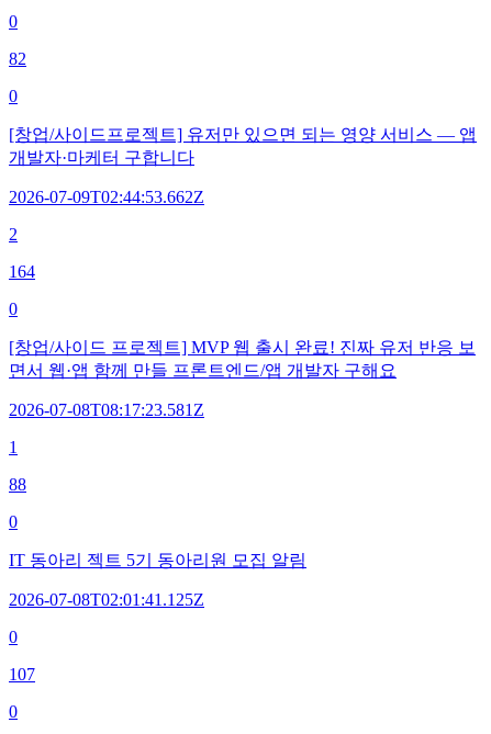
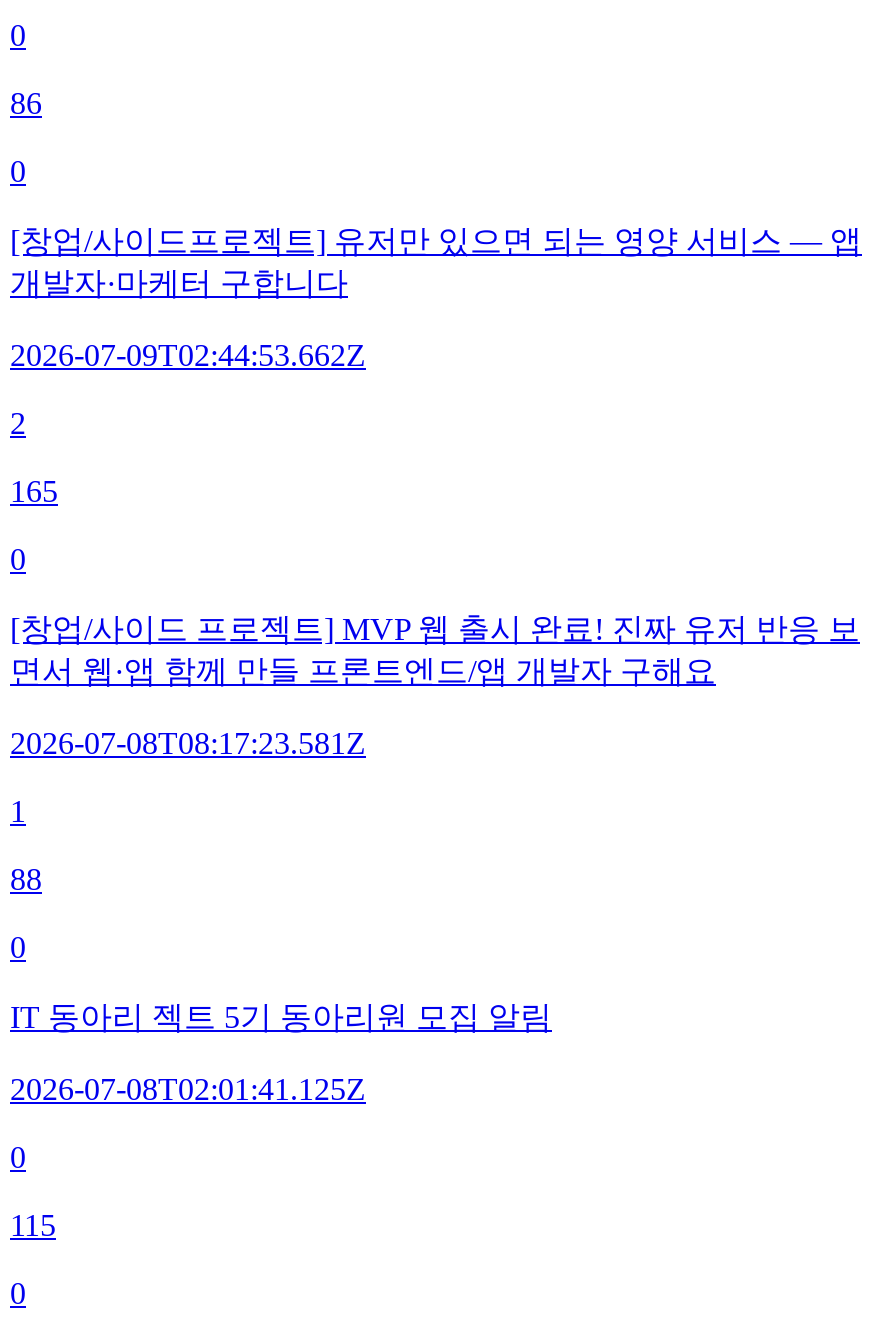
[9,49,26,68] 82 -> [10,86,42,120] 86
[9,262,35,281] 164 -> [10,474,58,508] 165
[9,665,35,683] 107 -> [10,1208,56,1242] 115

